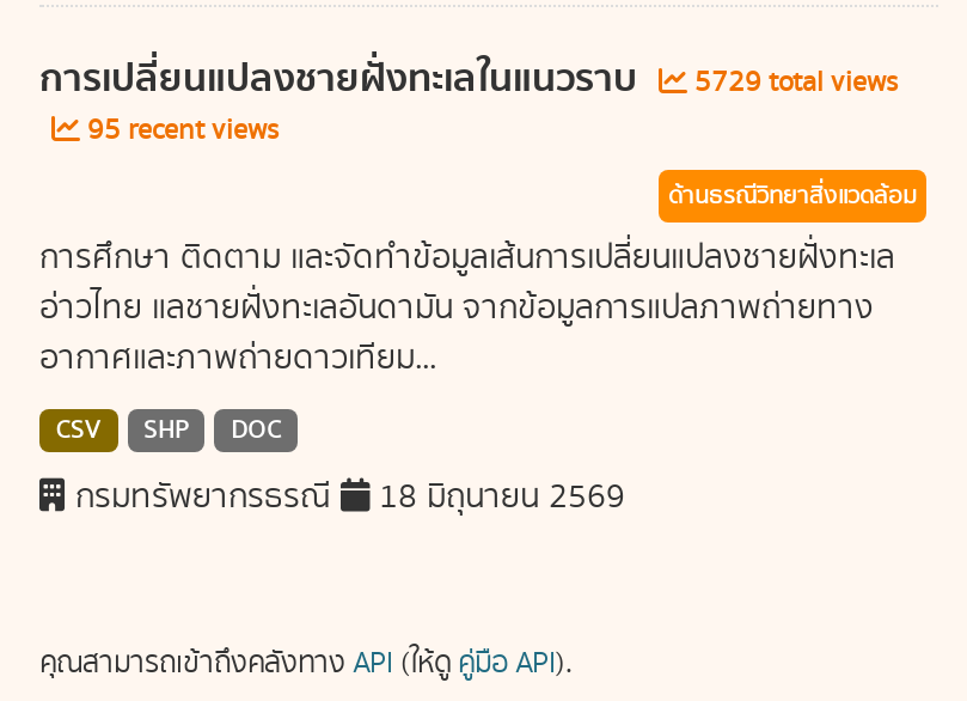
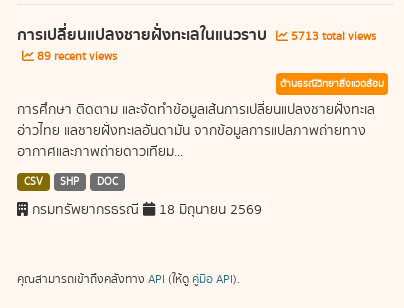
[39,47,898,110] การเปลี่ยนแปลงชายฝั่งทะเลในแนวราบ 5729 total views -> [17,22,376,48] การเปลี่ยนแปลงชายฝั่งทะเลในแนวราบ 5713 total views
[80,110,279,150] 95 recent views -> [34,48,117,65] 89 recent views

